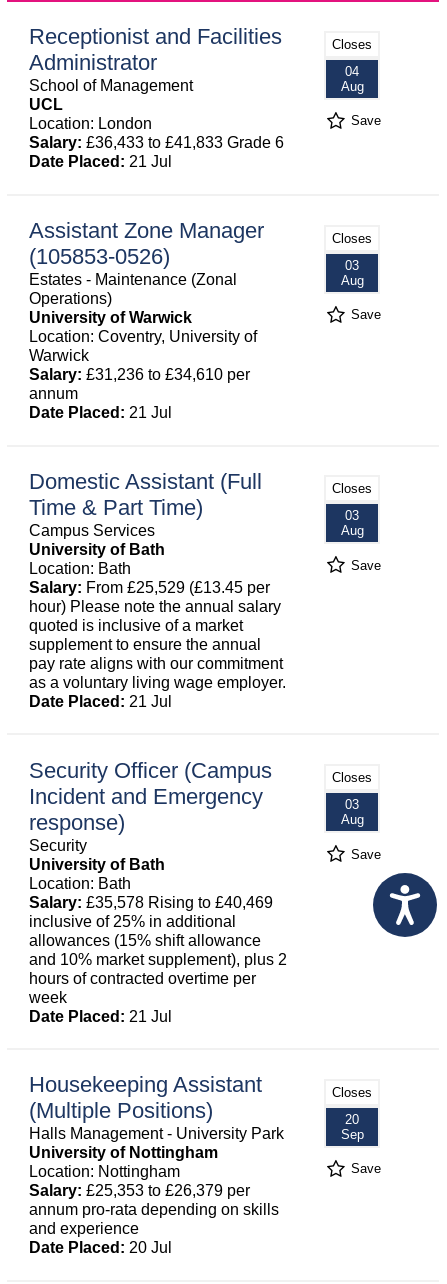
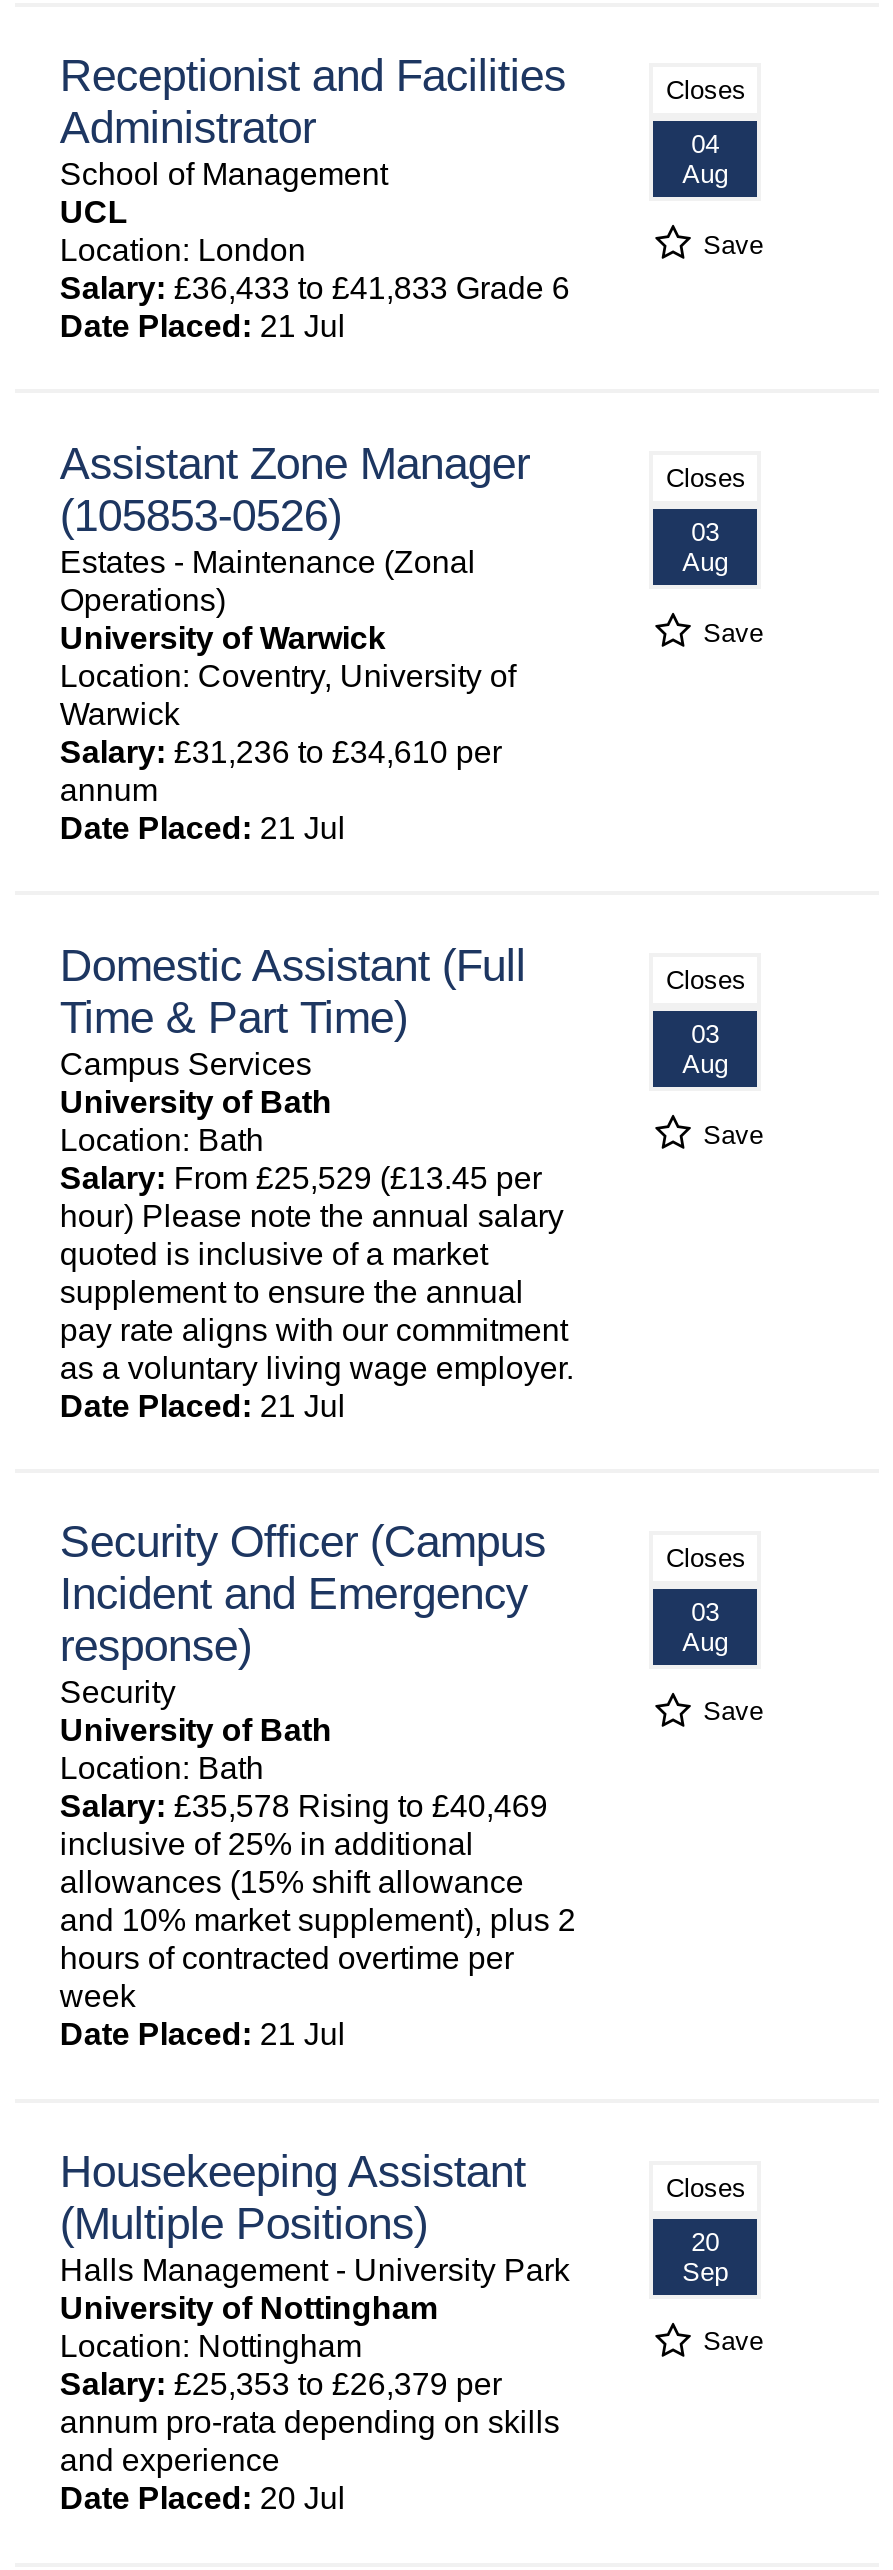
[372,872,438,938] [image] -> none

